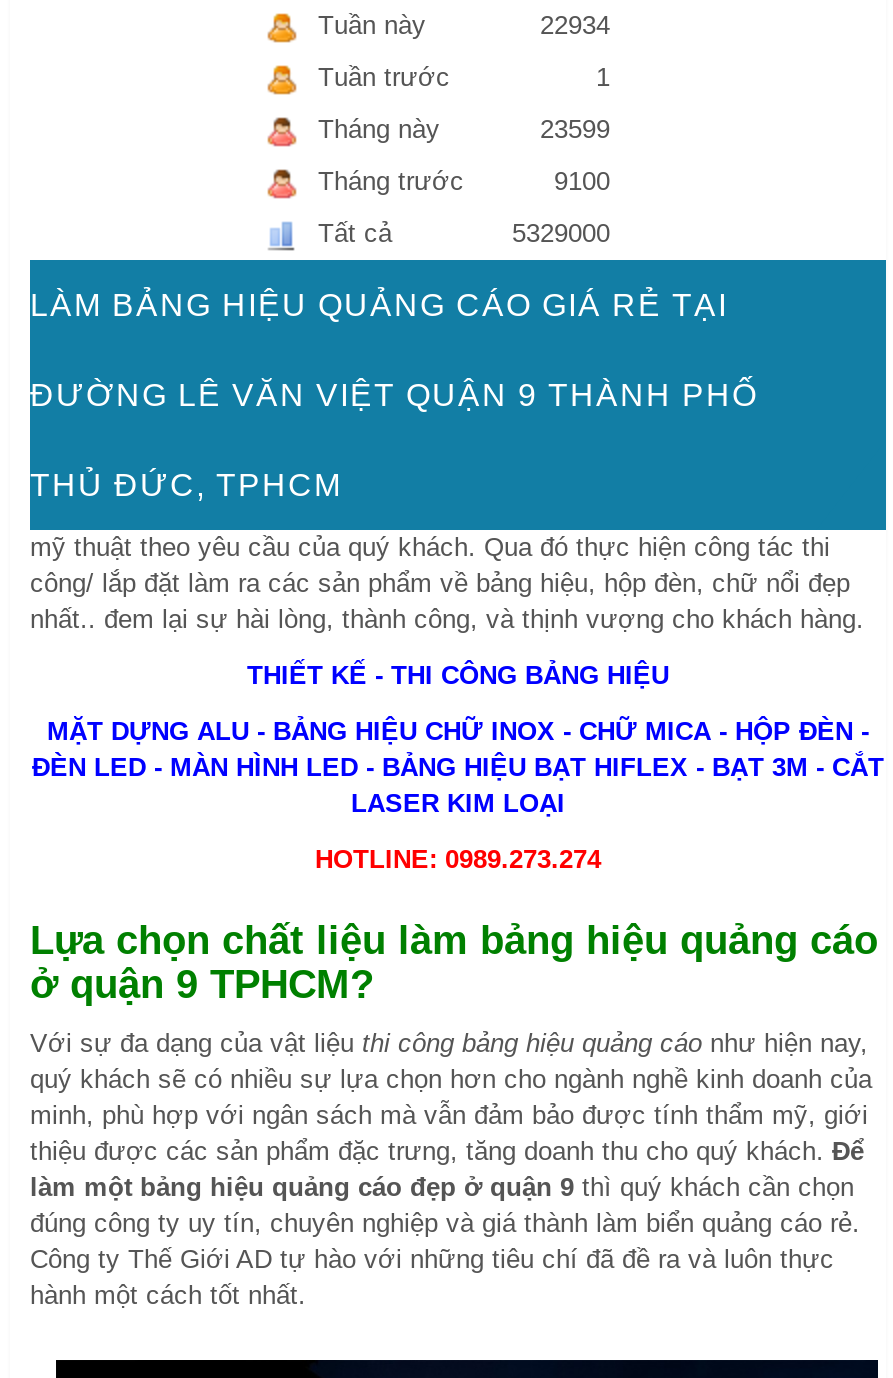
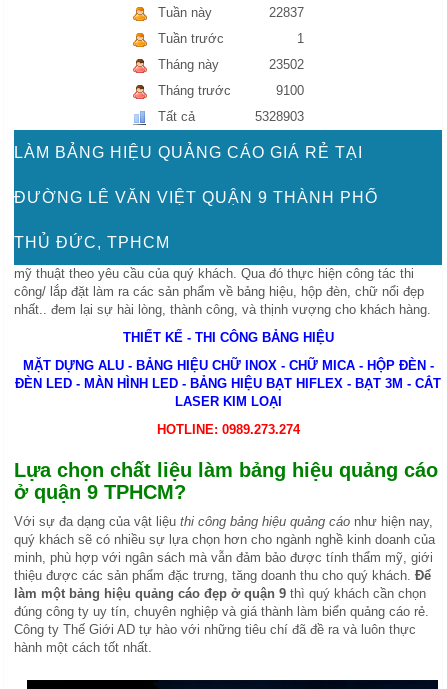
[540,11,610,41] 22934 -> [269,5,304,20] 22837
[540,115,610,145] 23599 -> [269,57,304,72] 23502
[512,219,610,249] 5329000 -> [255,109,304,124] 5328903

